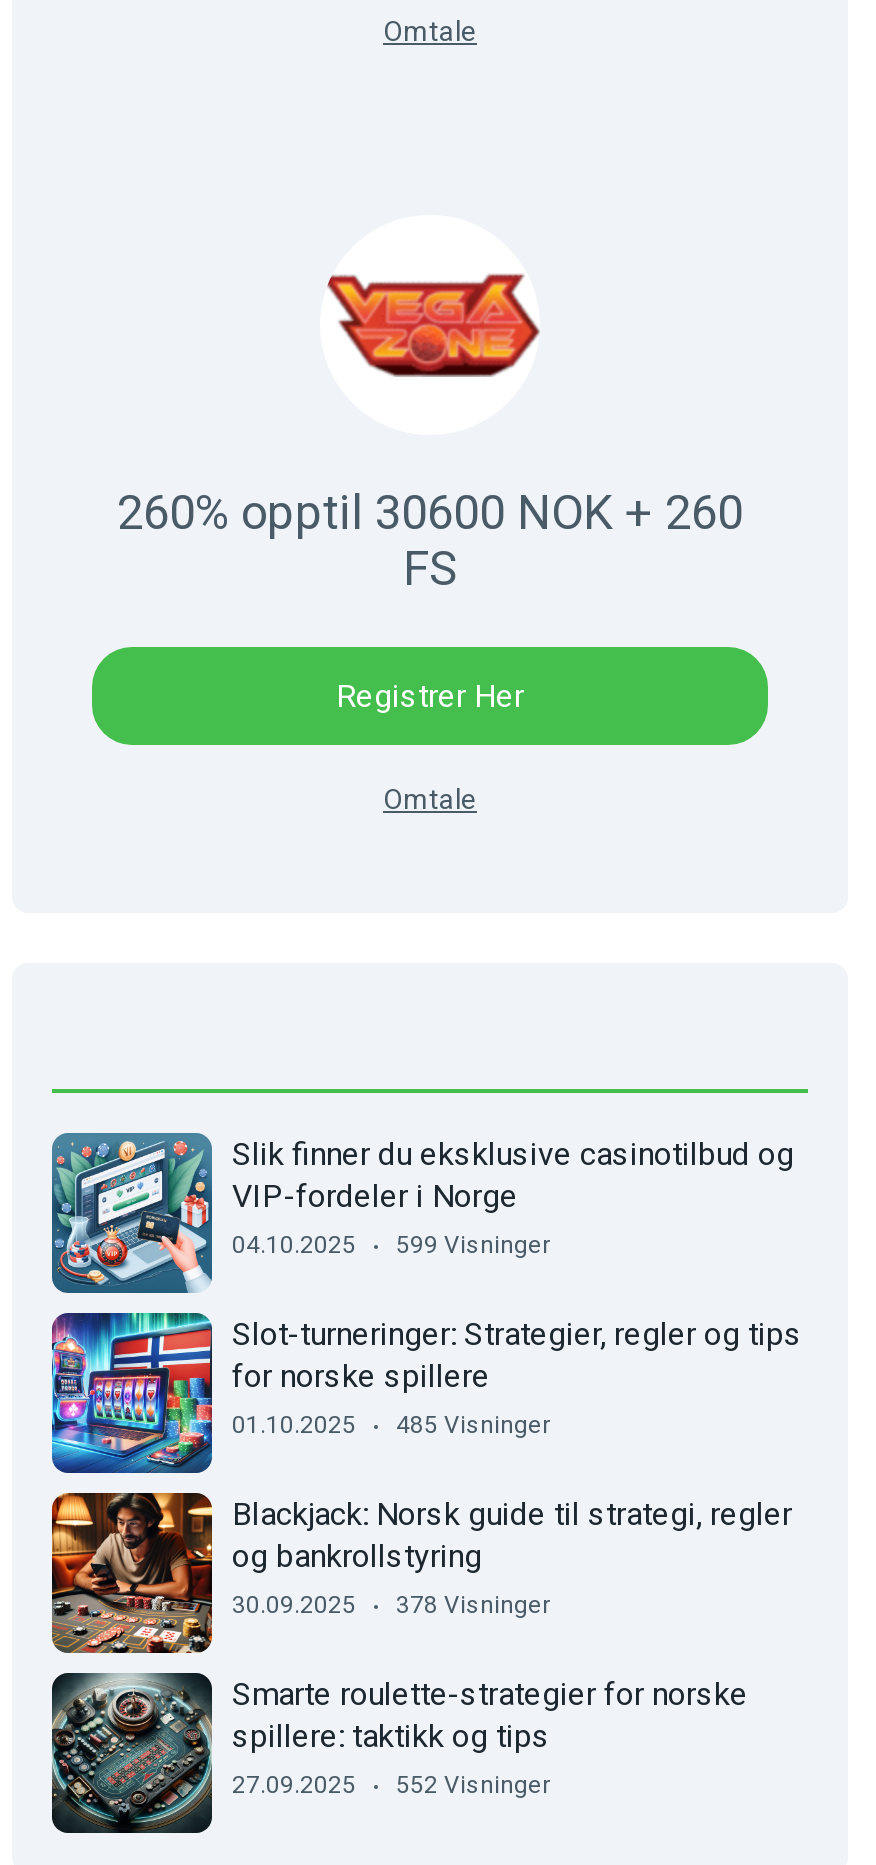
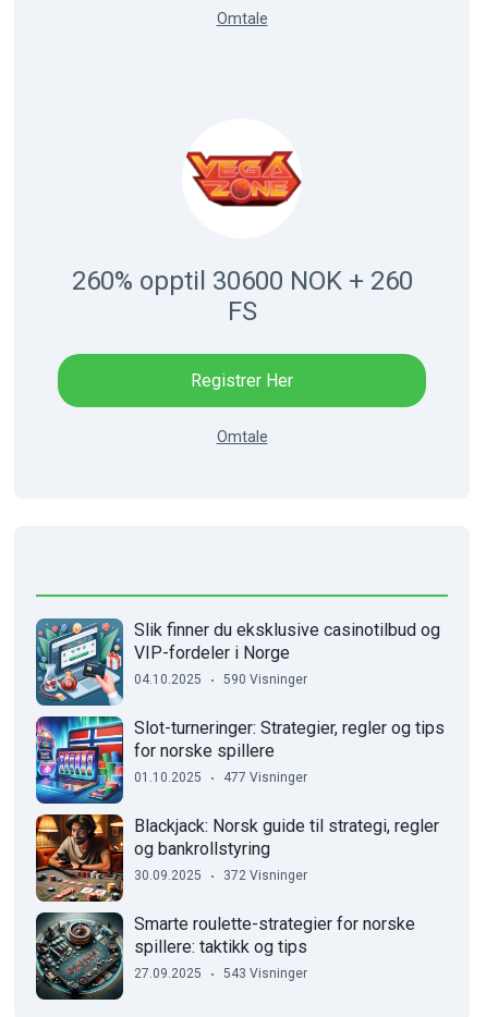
[232,1231,550,1259] 04.10.2025 599 Visninger -> [134,672,307,687] 04.10.2025 590 Visninger
[232,1411,550,1439] 01.10.2025 485 Visninger -> [134,770,307,785] 01.10.2025 477 Visninger
[232,1591,550,1619] 30.09.2025 378 Visninger -> [134,868,307,883] 30.09.2025 372 Visninger
[232,1771,550,1799] 27.09.2025 552 Visninger -> [134,966,307,981] 27.09.2025 543 Visninger

